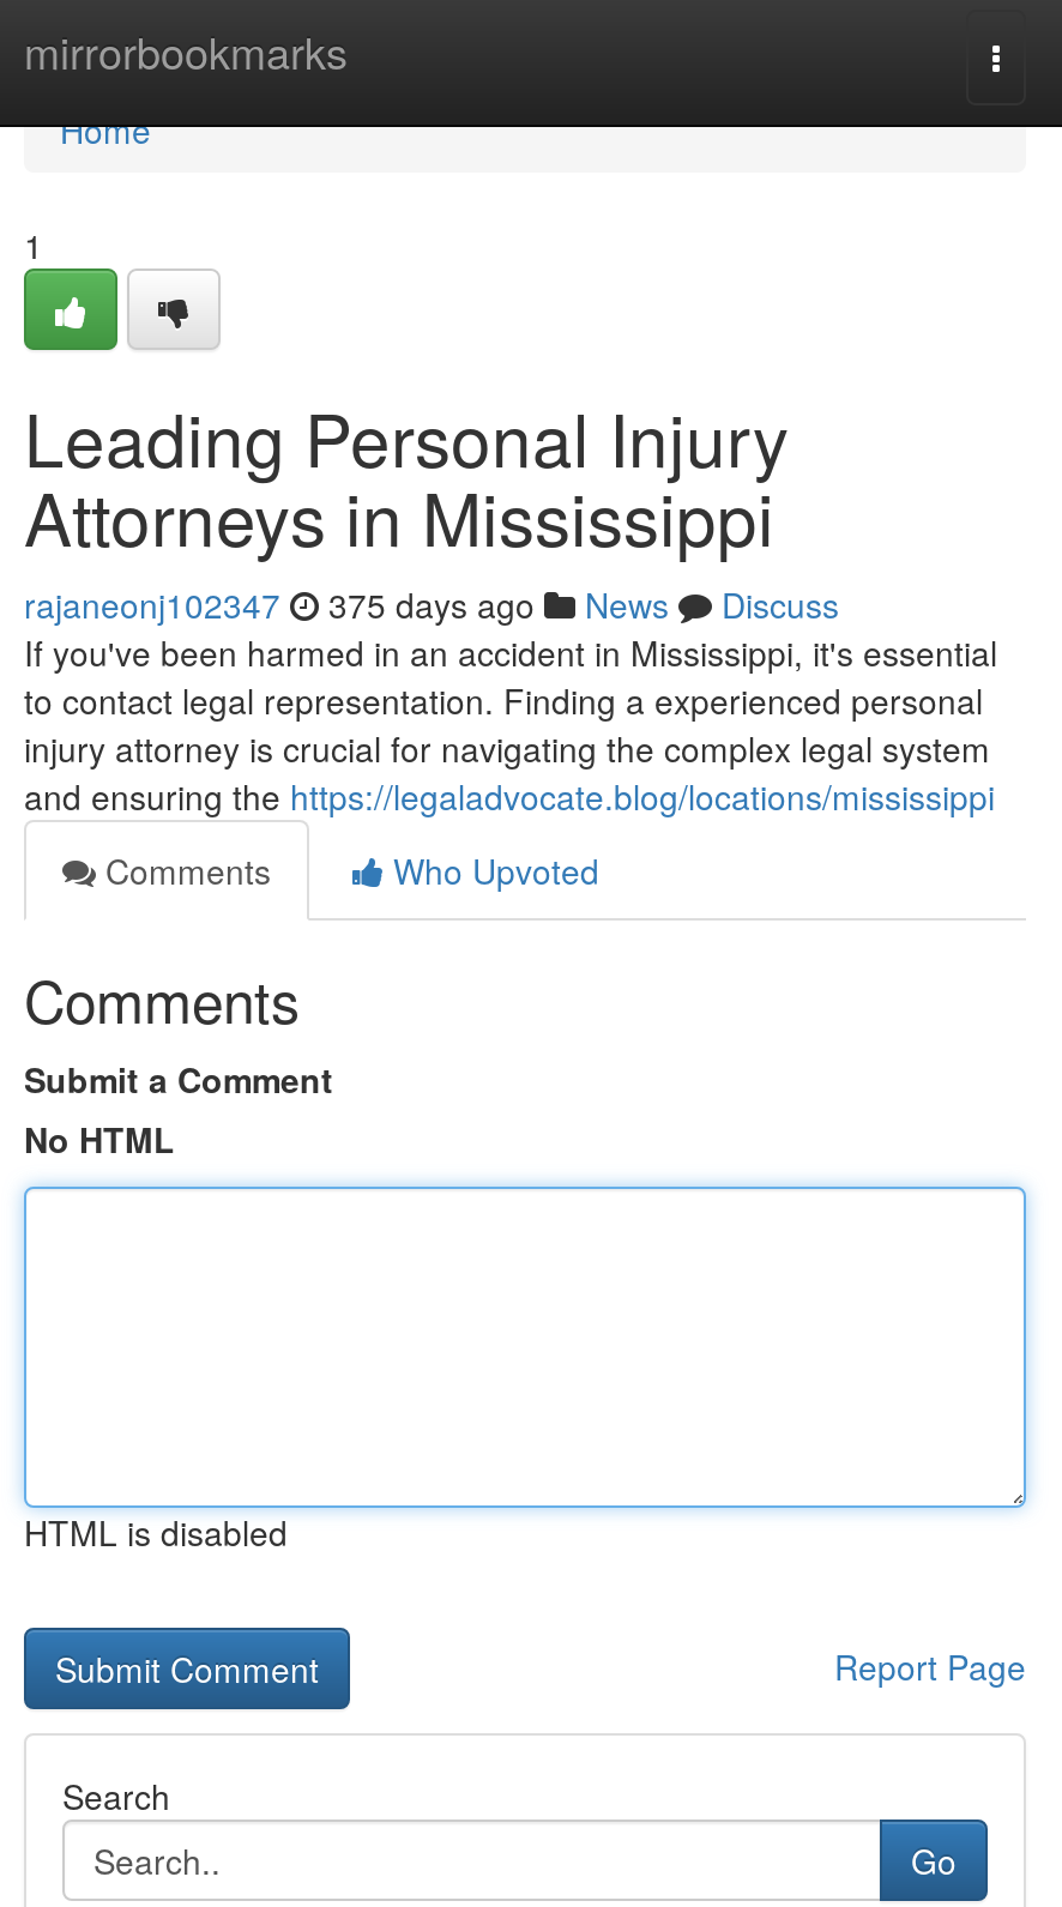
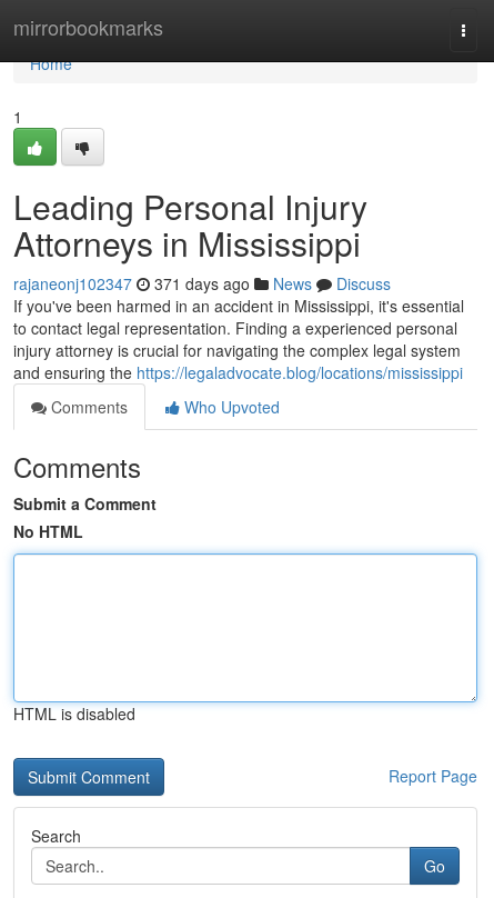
[24,580,839,628] rajaneonj102347 375 days ago News Discuss -> [13,272,391,295] rajaneonj102347 371 days ago News Discuss

